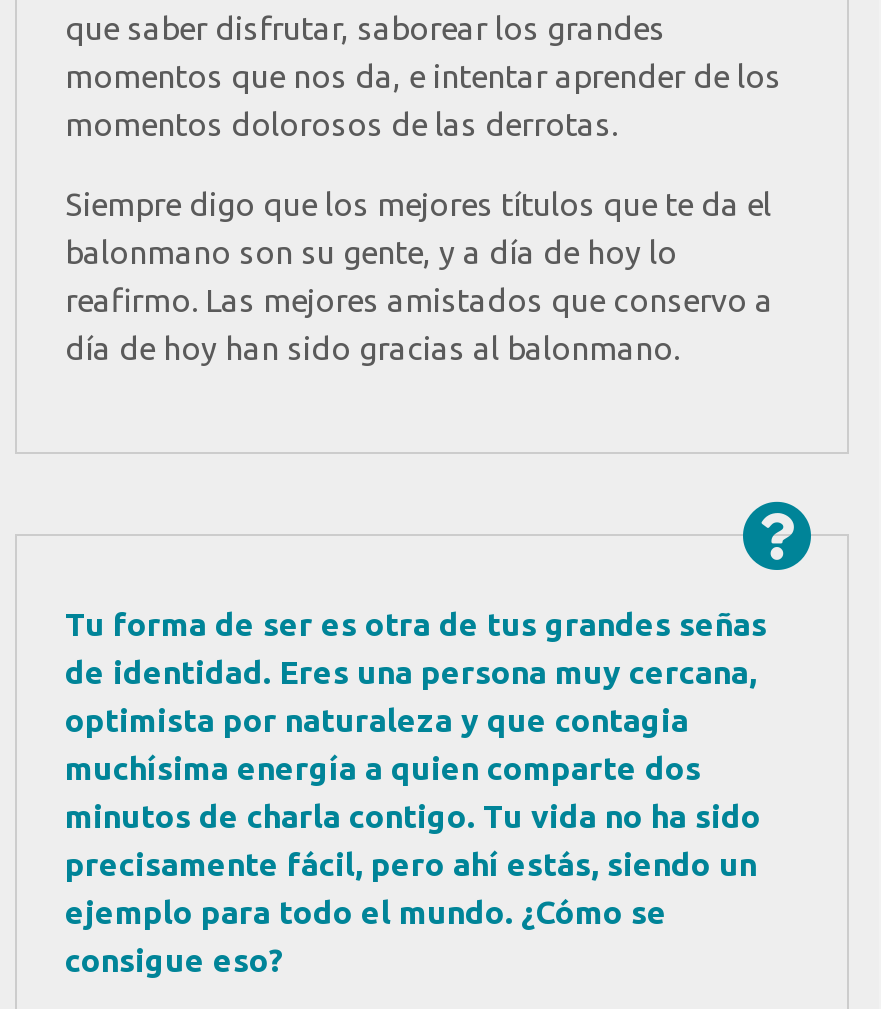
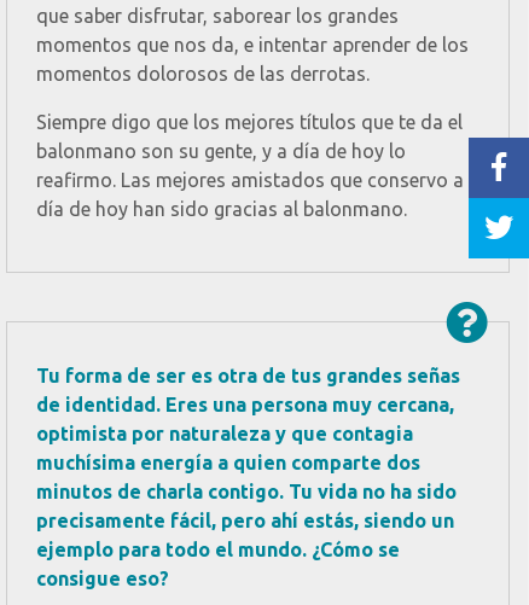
none -> [467,136,525,260] [image]

